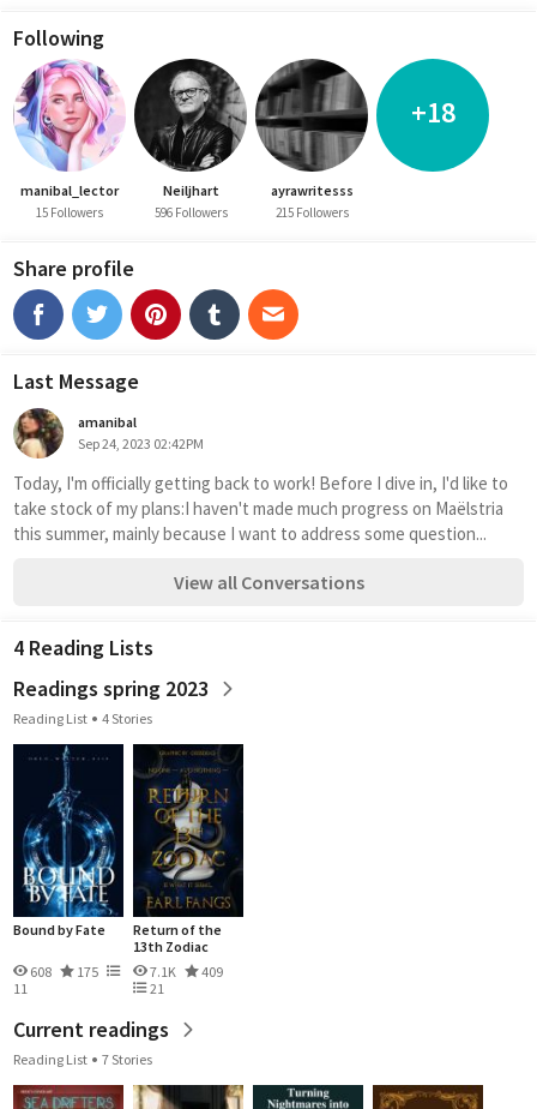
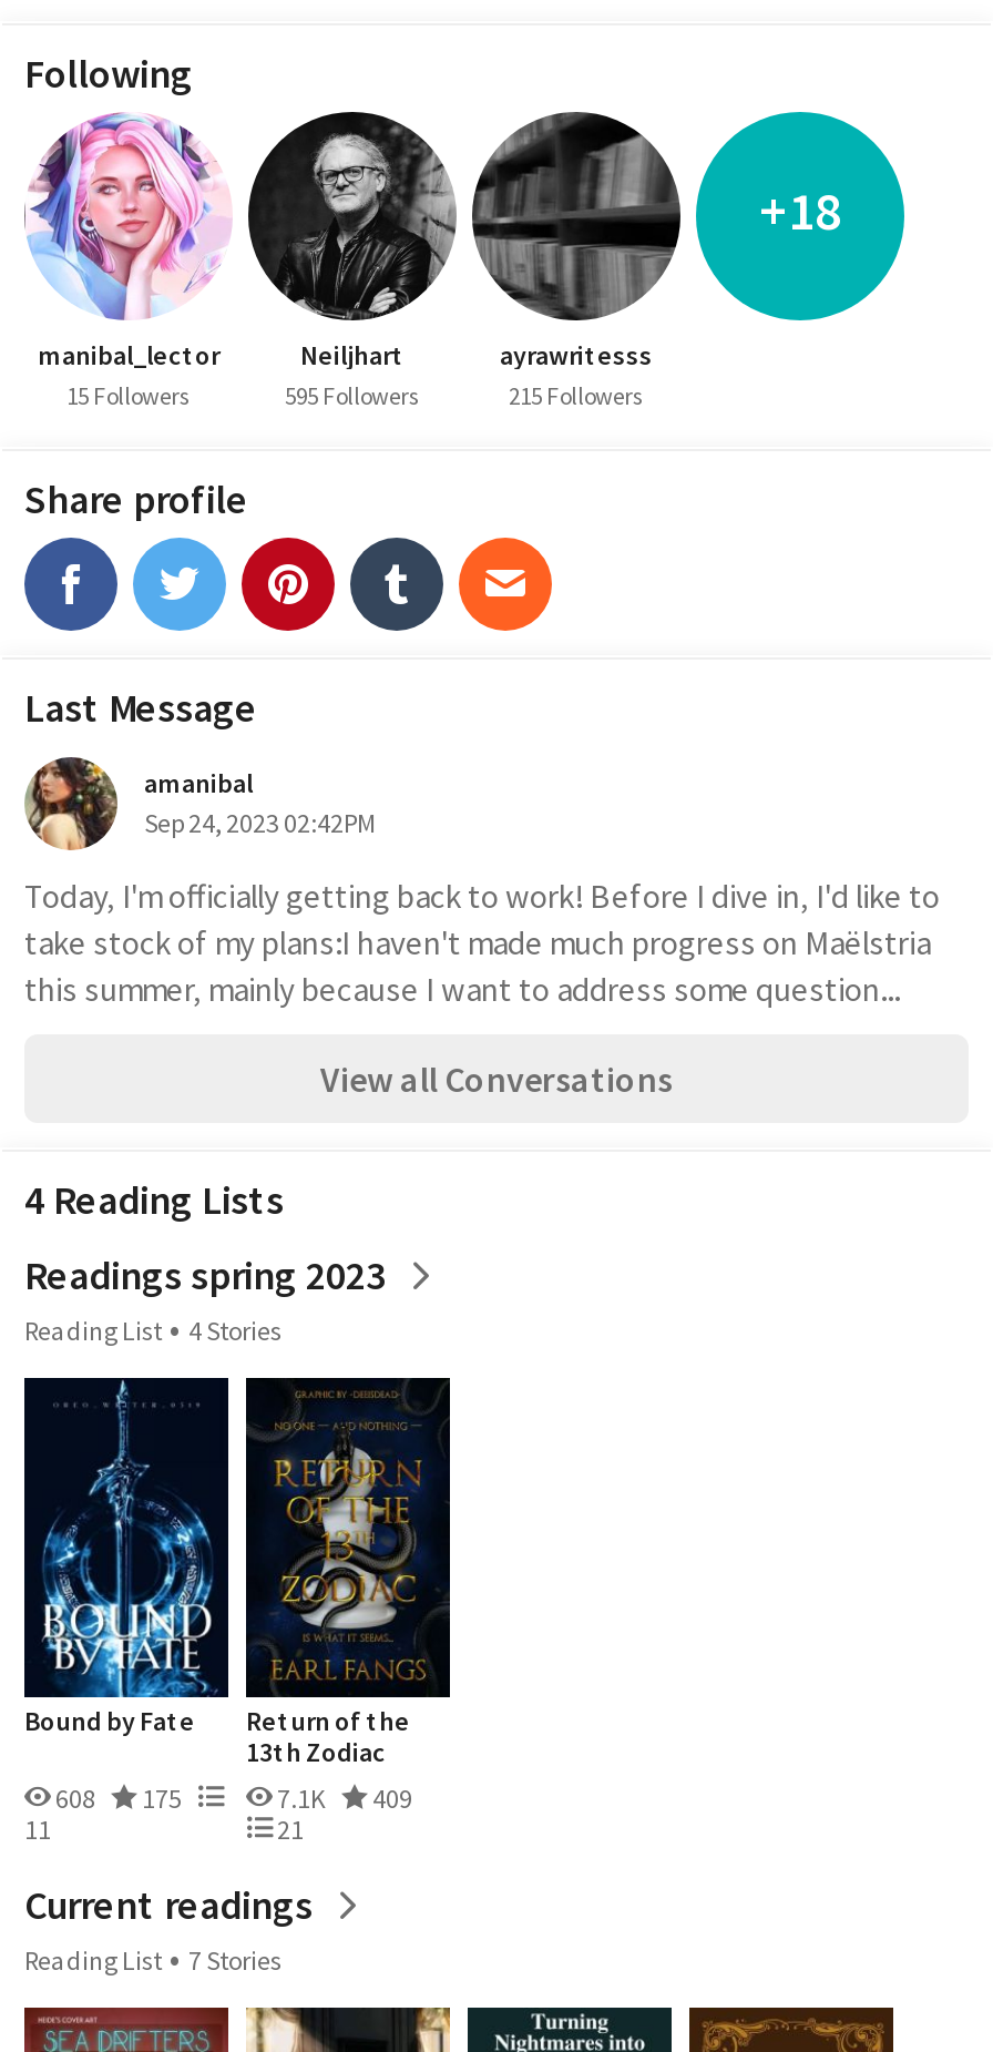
[154,204,227,221] 596 Followers -> [285,380,420,411] 595 Followers

